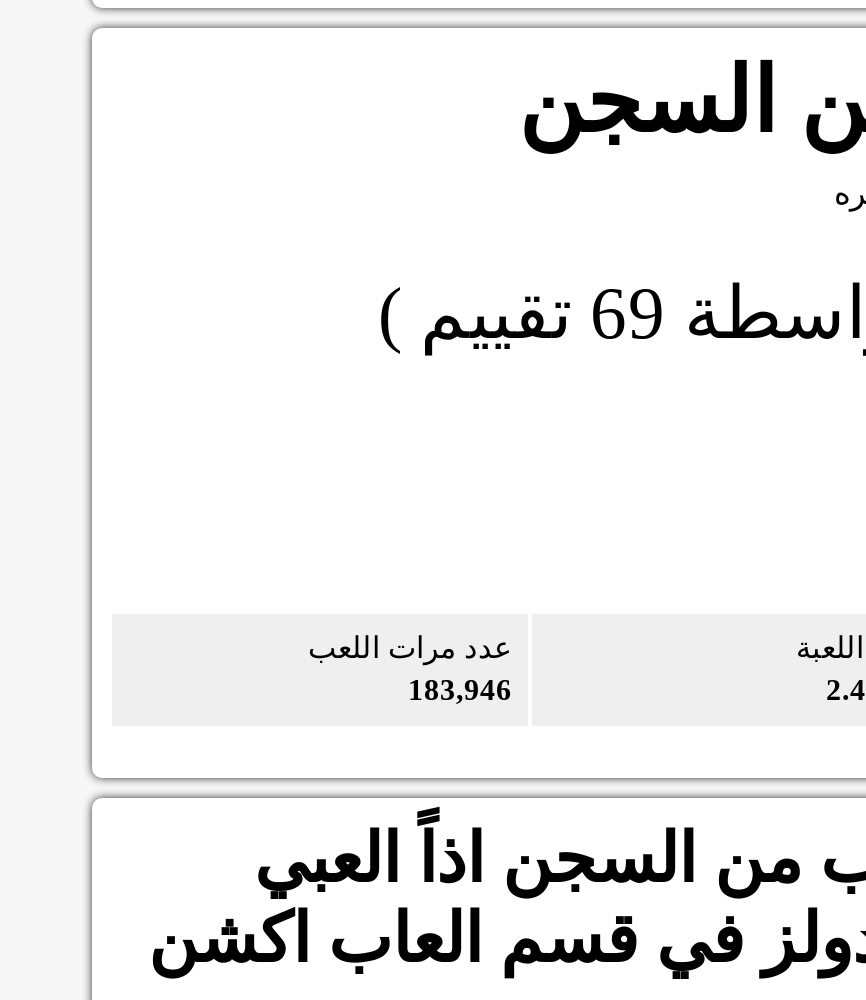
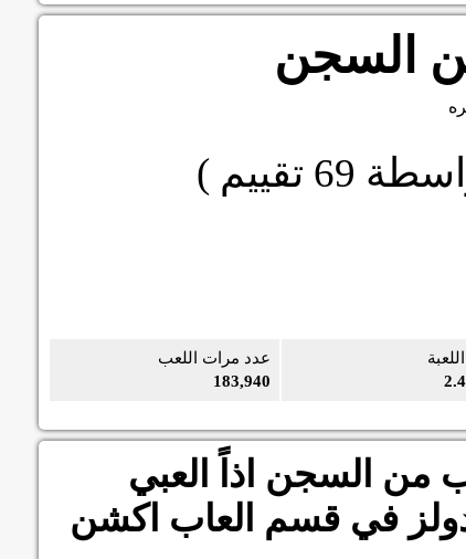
[408,674,512,706] 183,946 -> [213,372,271,390] 183,940

